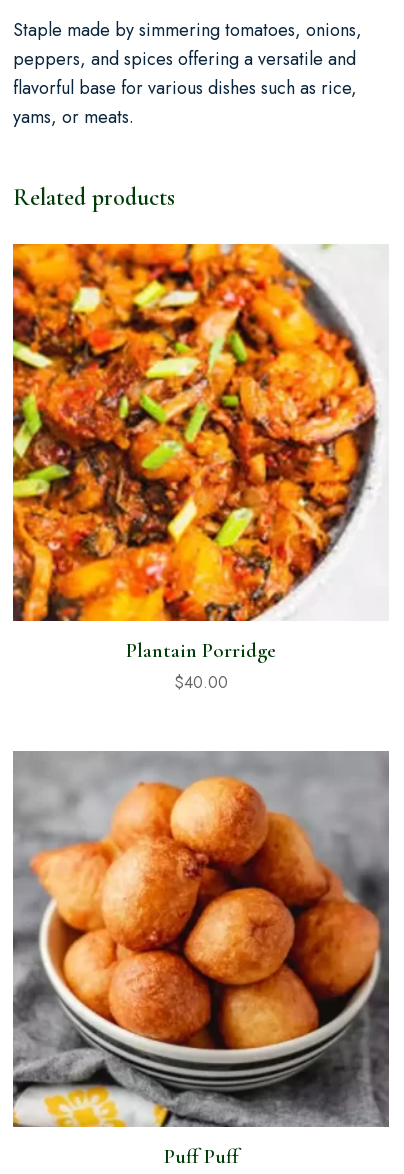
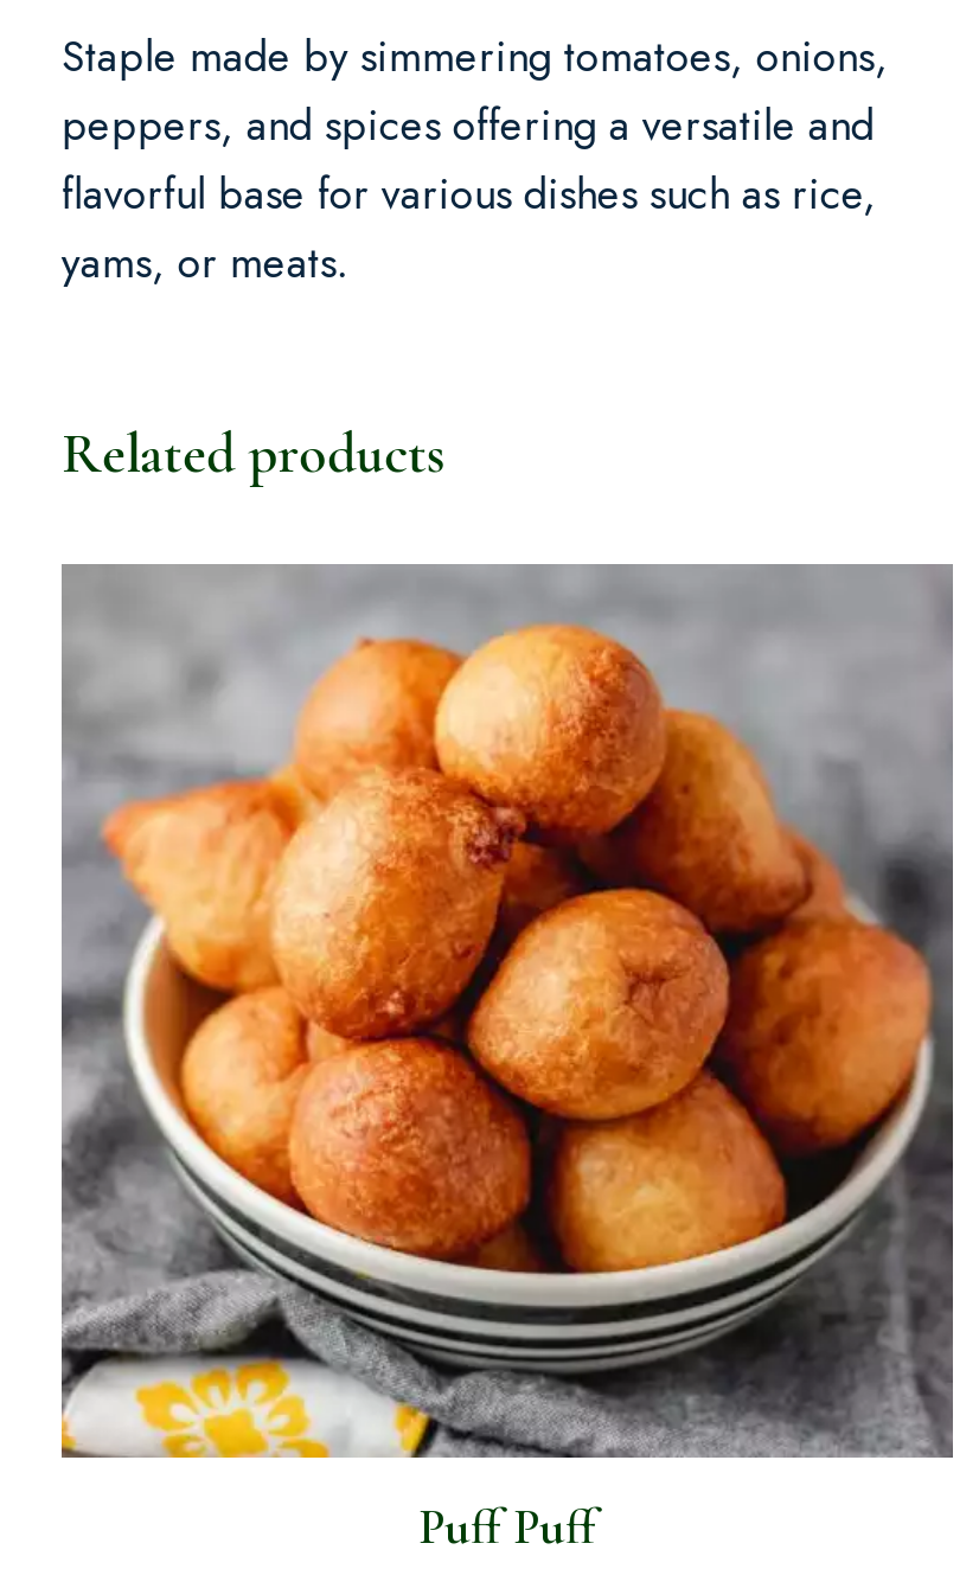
[12,243,381,694] [image] | Plantain Porridge | $40.00 -> none

